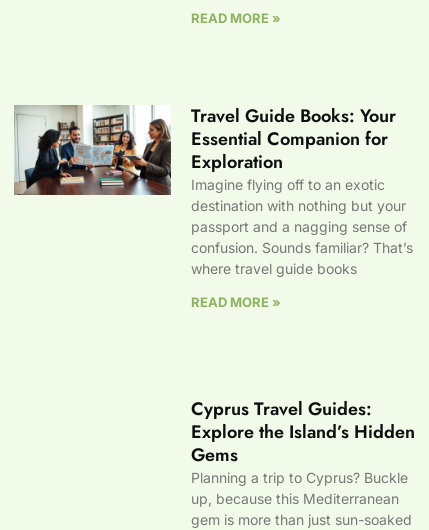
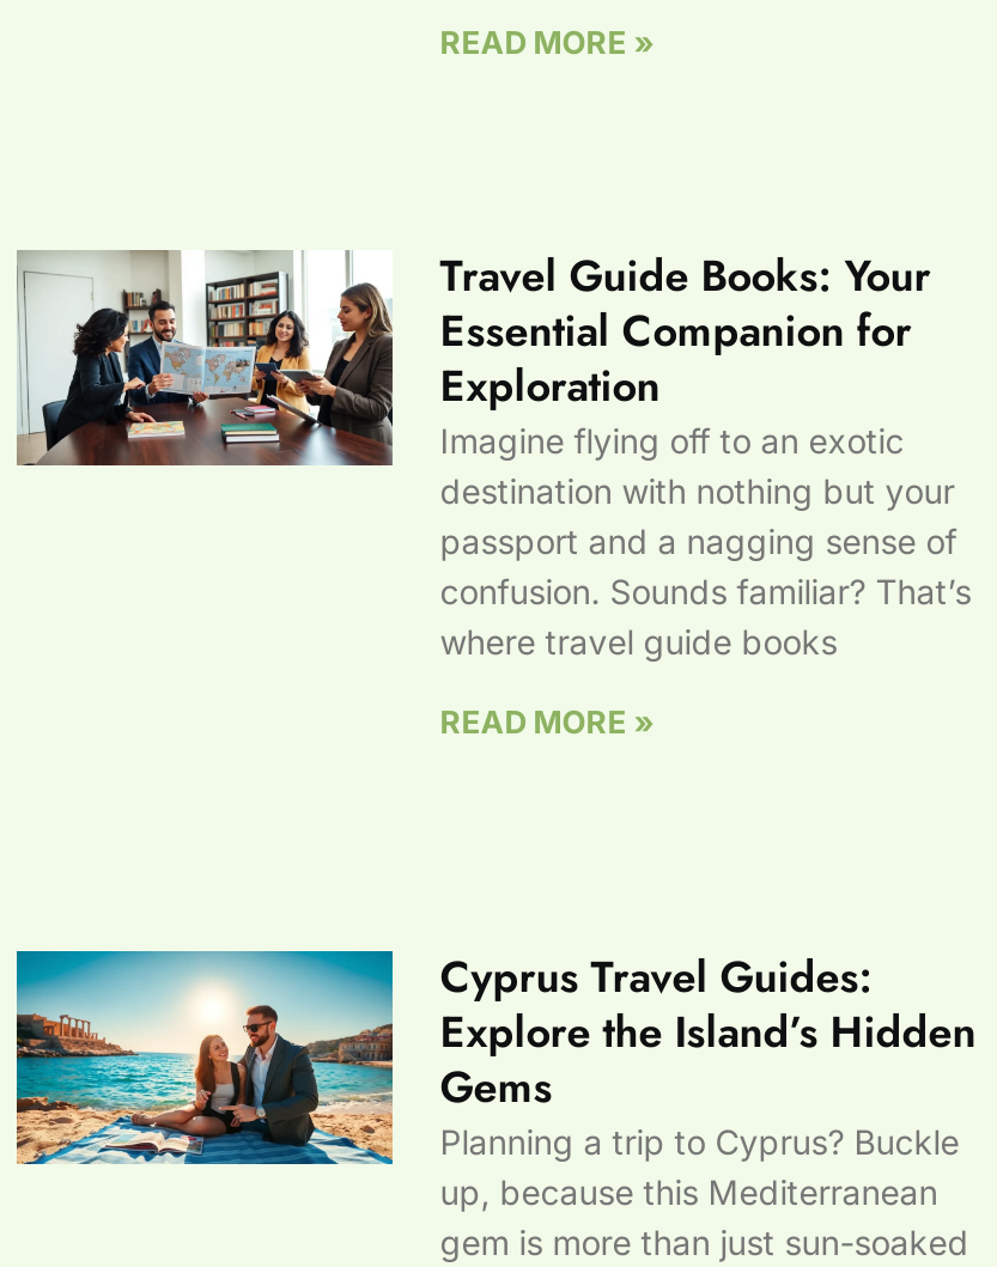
none -> [14,949,395,1167] [image]

